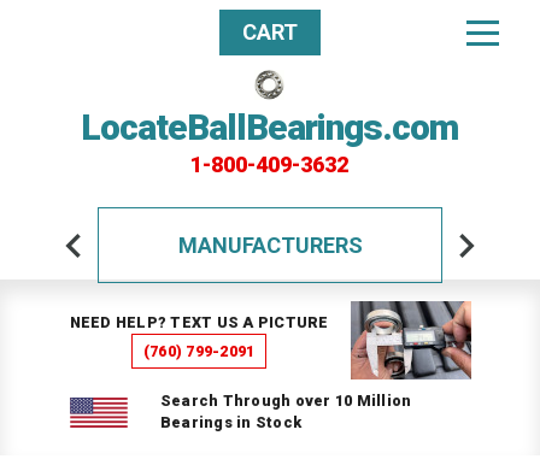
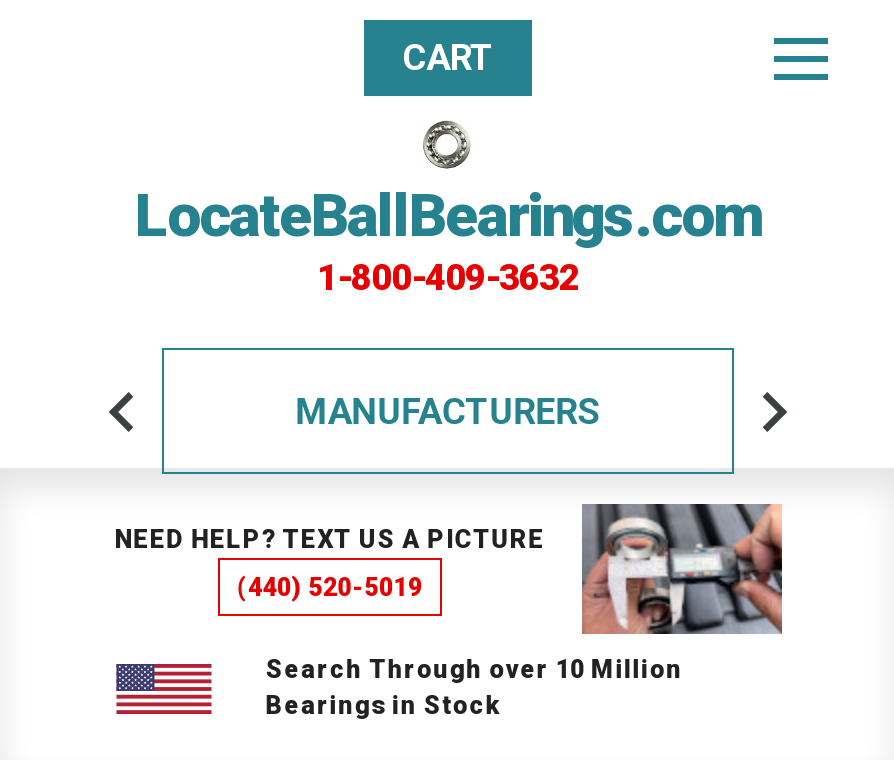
[143,342,255,360] (760) 799-2091 -> [238,571,422,601] (440) 520-5019

